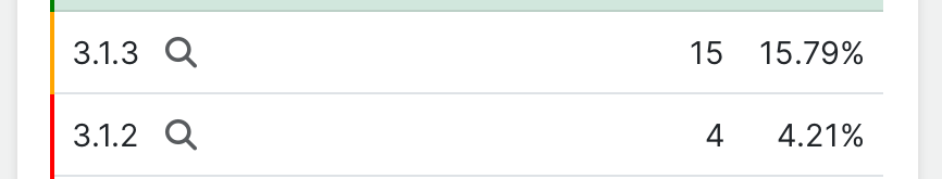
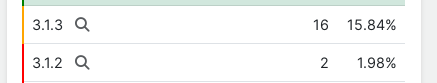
[690,34,724,71] 15 -> [313,16,329,33] 16
[759,34,866,71] 15.79% -> [347,16,397,33] 15.84%
[705,116,724,153] 4 -> [320,54,329,71] 2
[777,116,866,153] 4.21% -> [357,54,397,71] 1.98%

